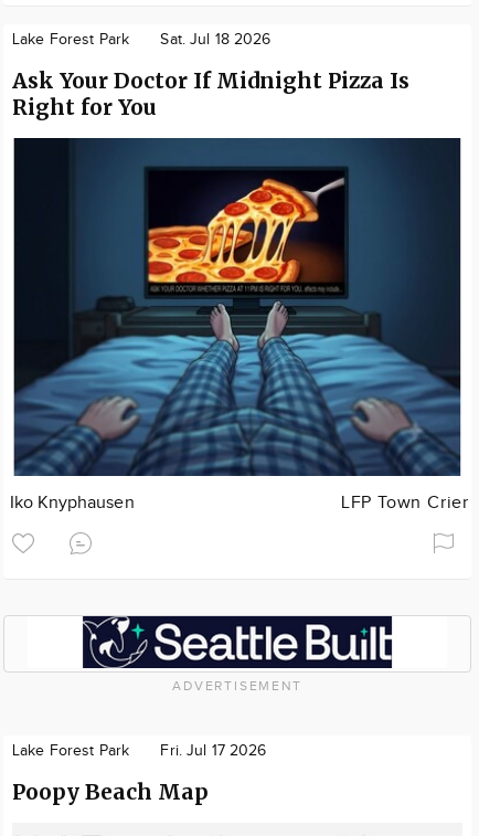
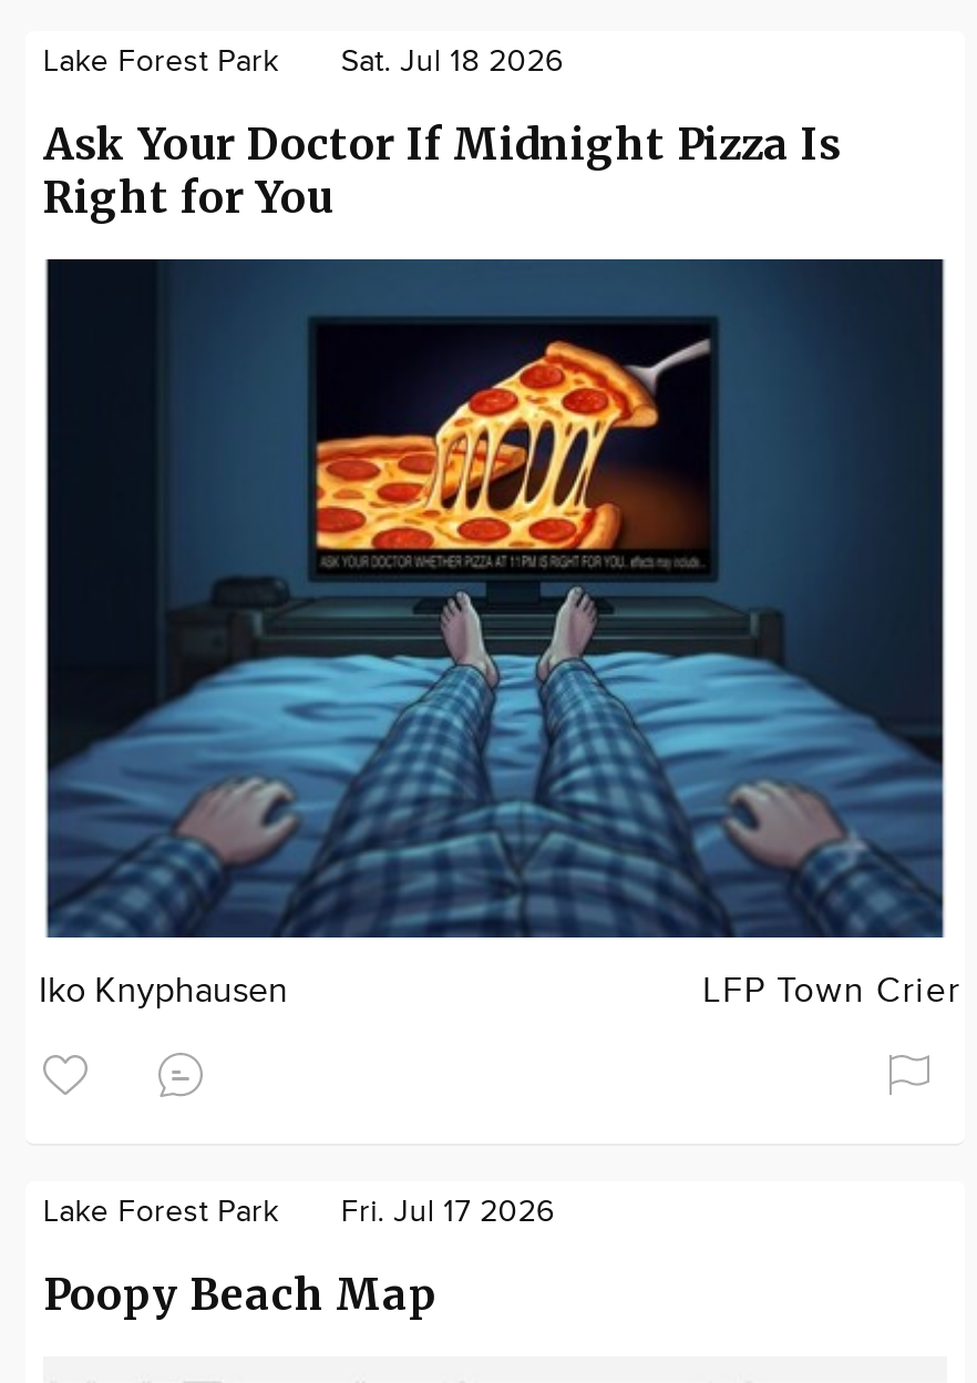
[82,616,393,694] [image] | ADVERTISEMENT -> none

